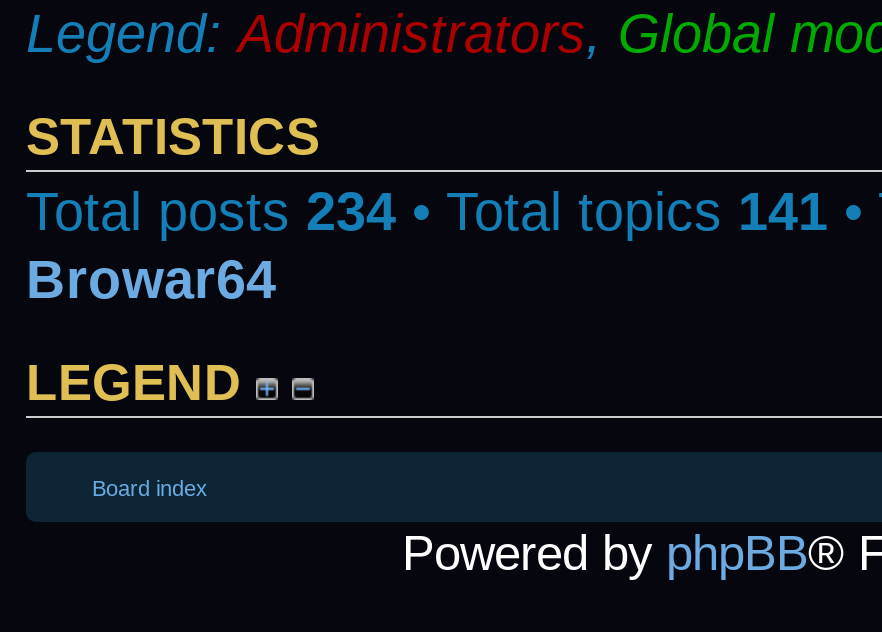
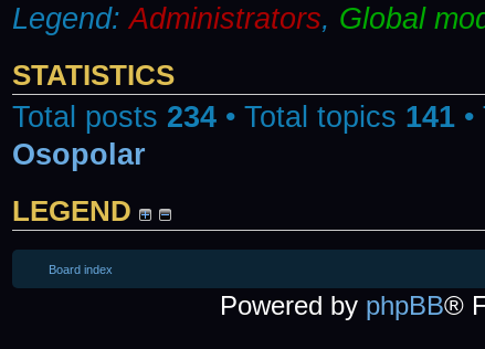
[26,250,276,310] Browar64 -> [12,138,146,171] Osopolar

